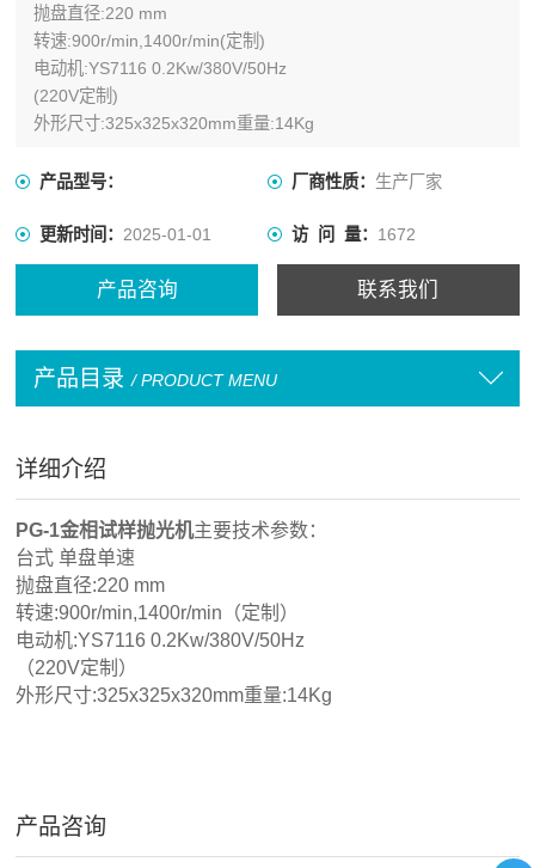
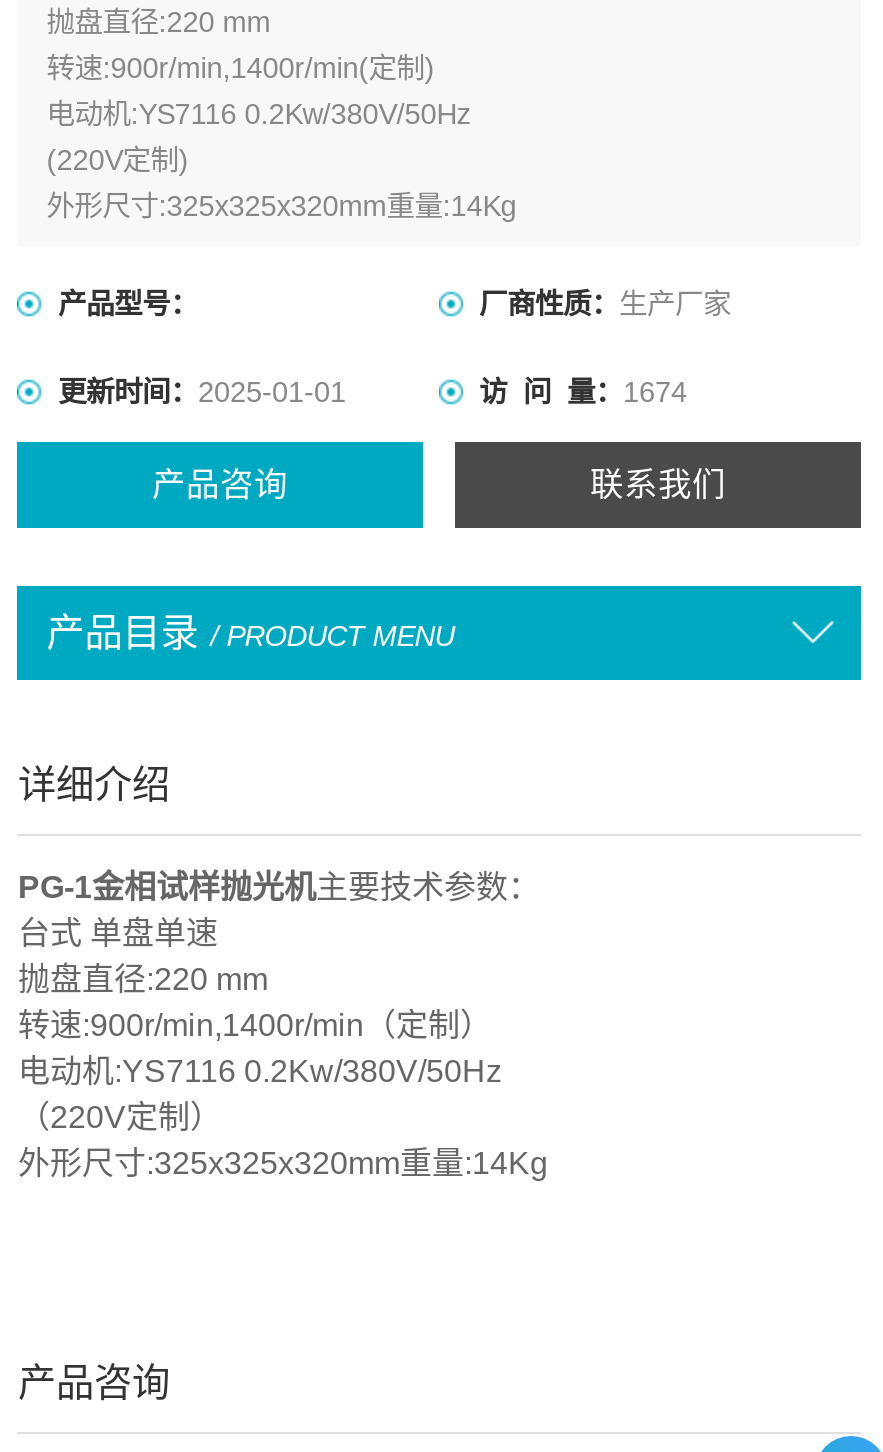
[291,225,416,244] 访 问 量：1672 -> [479,376,687,408] 访 问 量：1674

